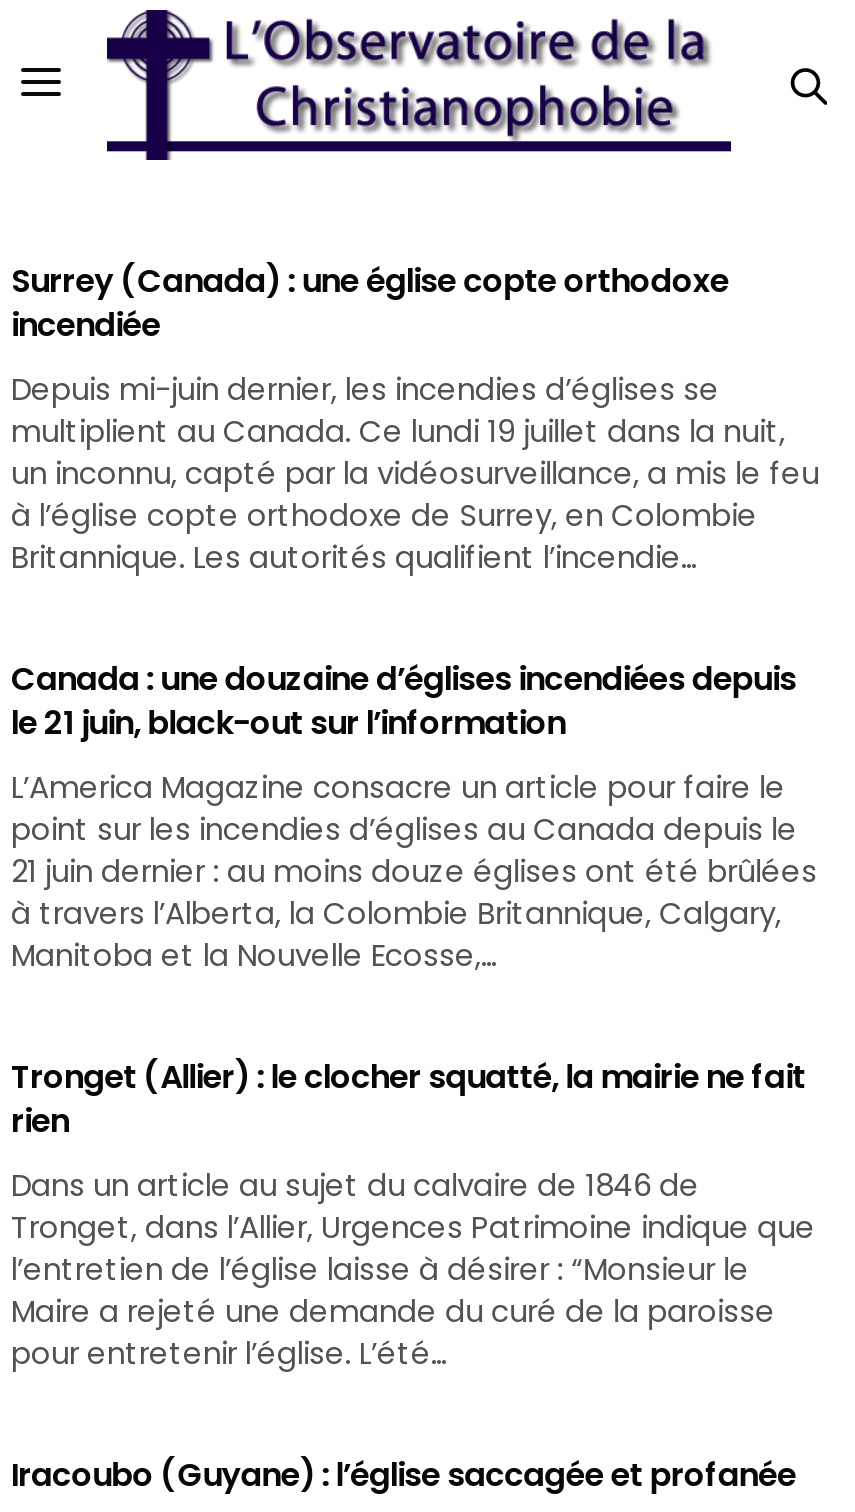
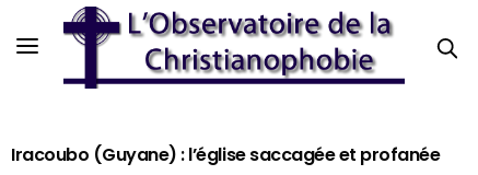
[11,258,819,1374] Surrey (Canada) : une église copte orthodoxe | incendiée | Depuis mi-juin dernier, les incendies d’églises se | multiplient au Canada. Ce lundi 19 juillet dans la nuit, | un inconnu, capté par la vidéosurveillance, a mis le feu | à l’église copte orthodoxe de Surrey, en Colombie | Britannique. Les autorités qualifient l’incendie… | Canada : une douzaine d’églises incendiées depuis | le 21 juin, black-out sur l’information | L’America Magazine consacre un article pour faire le | point sur les incendies d’églises au Canada depuis le | 21 juin dernier : au moins douze églises ont été brûlées | à travers l’Alberta, la Colombie Britannique, Calgary, | Manitoba et la Nouvelle Ecosse,… | Tronget (Allier) : le clocher squatté, la mairie ne fait | rien | Dans un article au sujet du calvaire de 1846 de | Tronget, dans l’Allier, Urgences Patrimoine indique que | l’entretien de l’église laisse à désirer : “Monsieur le | Maire a rejeté une demande du curé de la paroisse | pour entretenir l’église. L’été… -> none

